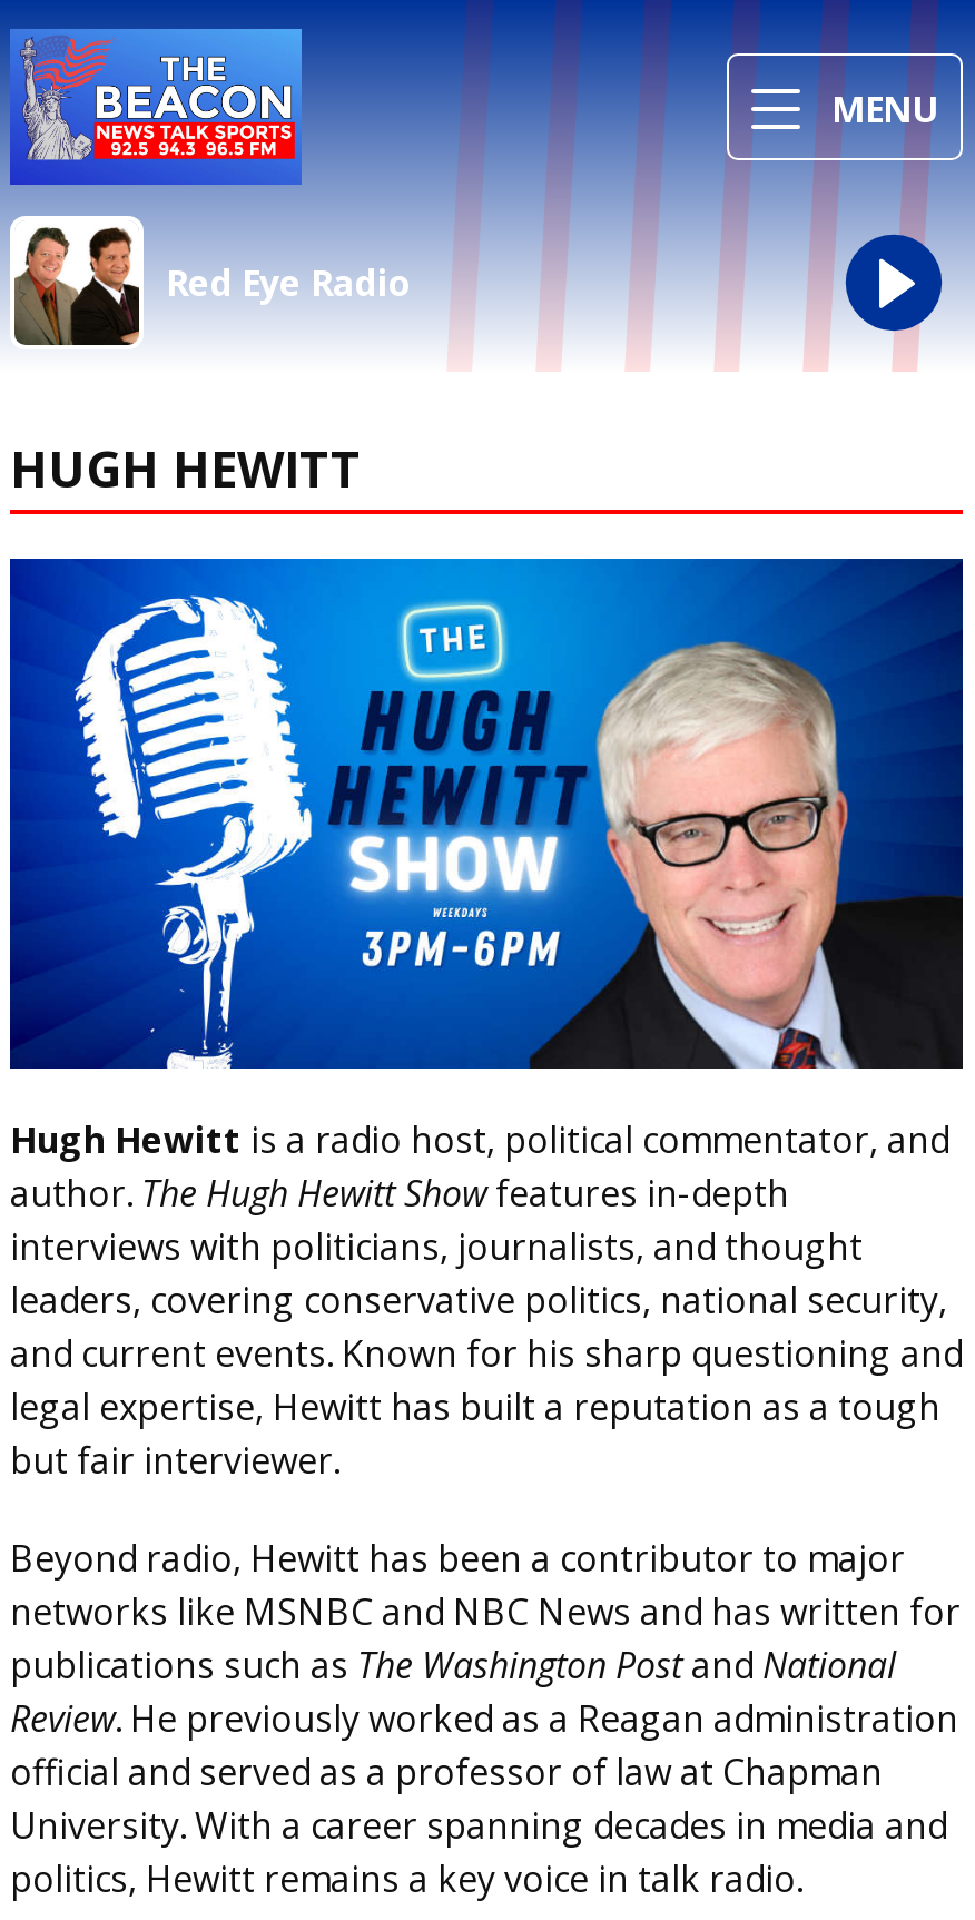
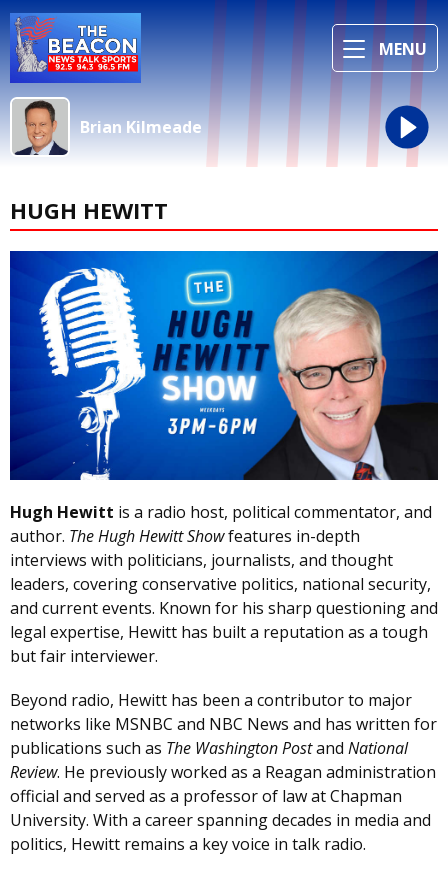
[14,223,411,347] [image] | Red Eye Radio -> [12,99,202,156] [image] | Brian Kilmeade

